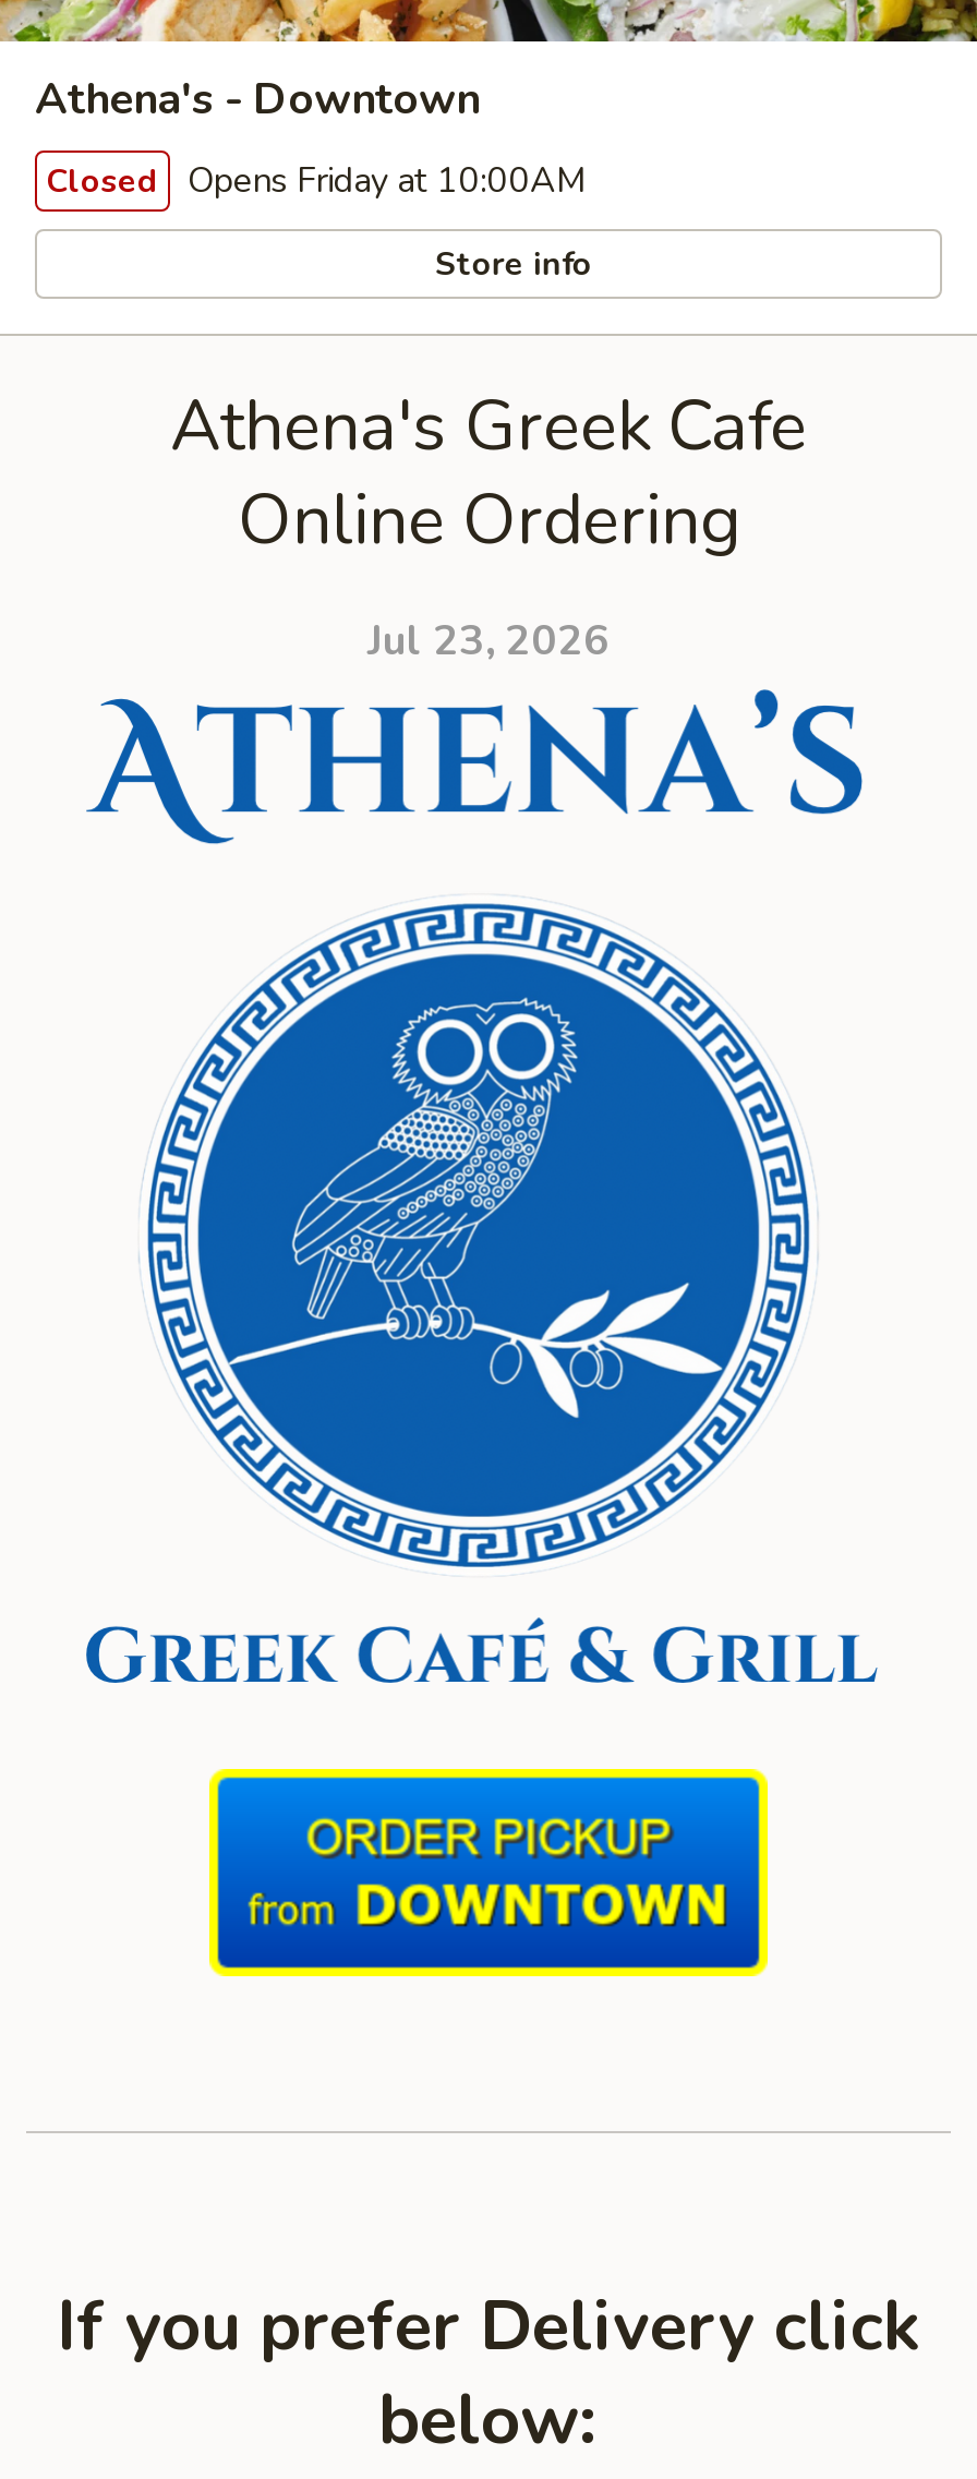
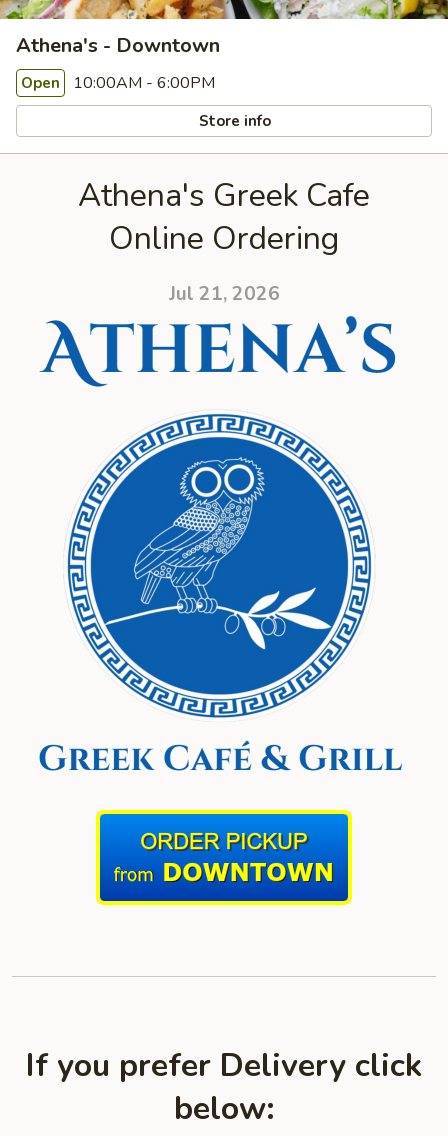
[46,157,587,205] Closed Opens Friday at 10:00AM -> [21,72,215,94] Open 10:00AM - 6:00PM
[367,613,610,670] Jul 23, 2026 -> [168,281,279,307] Jul 21, 2026

